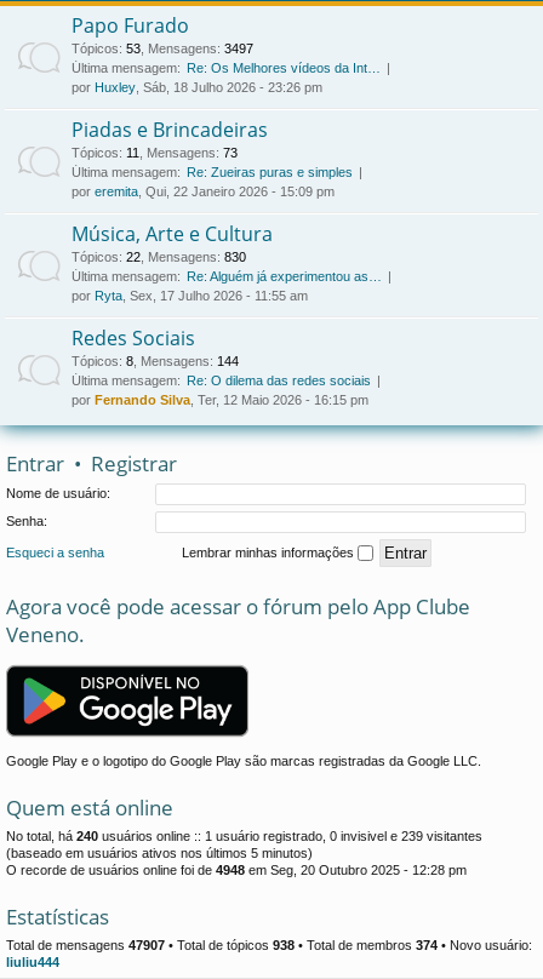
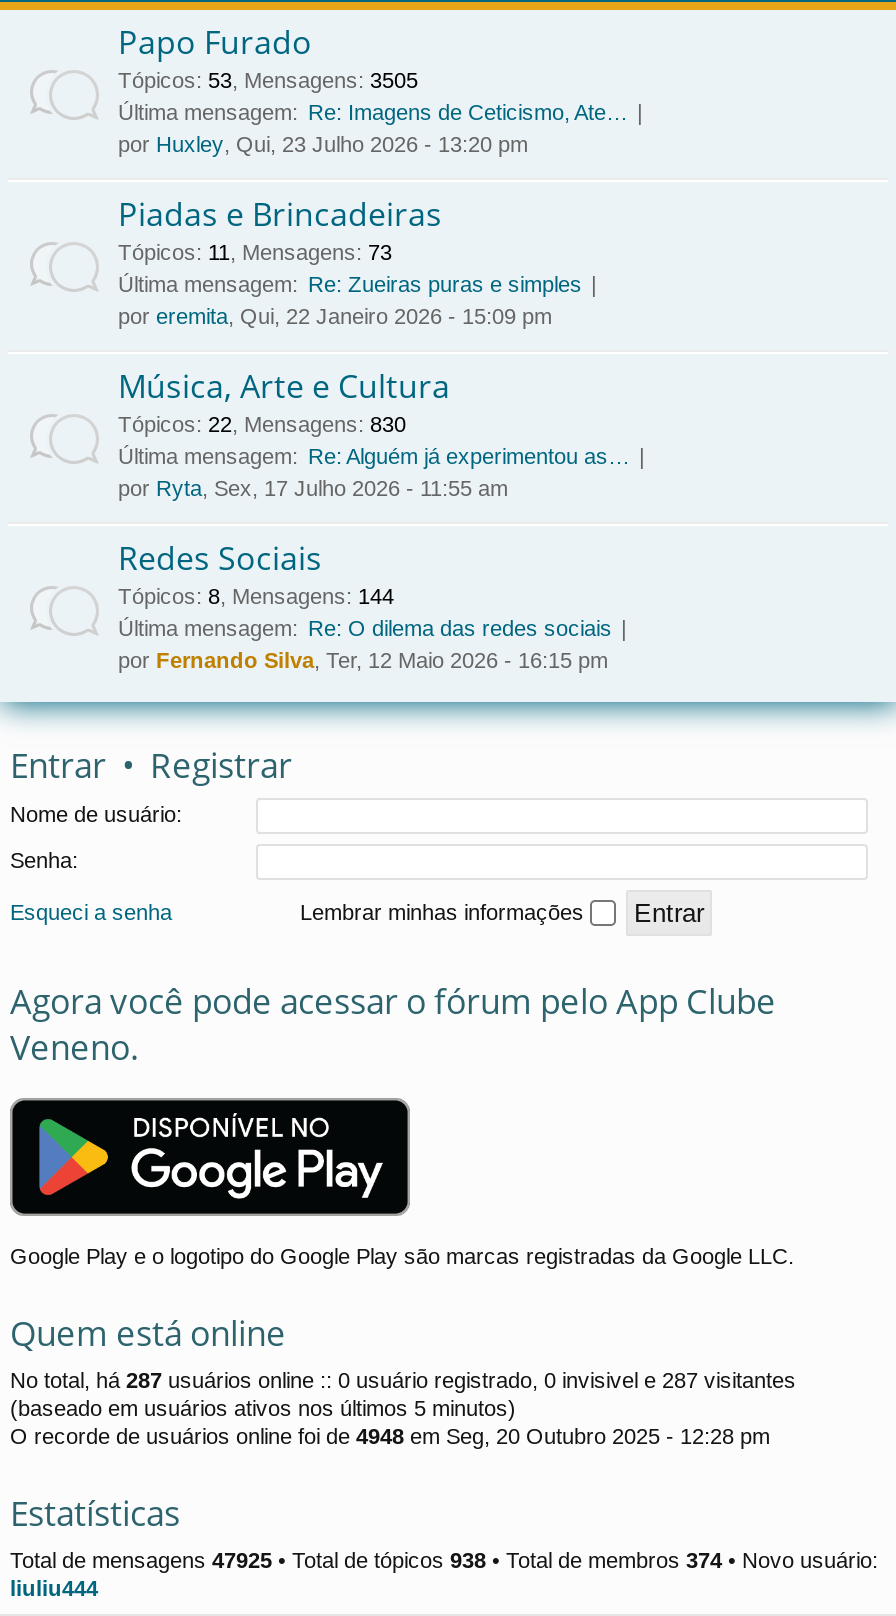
[72,42,381,95] Tópicos: 53, Mensagens: 3497 | Última mensagem: Re: Os Melhores vídeos da Int… | por Huxley, Sáb, 18 Julho 2026 - 23:26 pm -> [118,69,628,157] Tópicos: 53, Mensagens: 3505 | Última mensagem: Re: Imagens de Ceticismo, Ate… | por Huxley, Qui, 23 Julho 2026 - 13:20 pm
[6,829,482,844] No total, há 240 usuários online :: 1 usuário registrado, 0 invisivel e 239 visitantes -> [10,1369,796,1393] No total, há 287 usuários online :: 0 usuário registrado, 0 invisivel e 287 visitantes
[6,938,532,953] Total de mensagens 47907 • Total de tópicos 938 • Total de membros 374 • Novo usuário: -> [10,1549,878,1573] Total de mensagens 47925 • Total de tópicos 938 • Total de membros 374 • Novo usuário:

